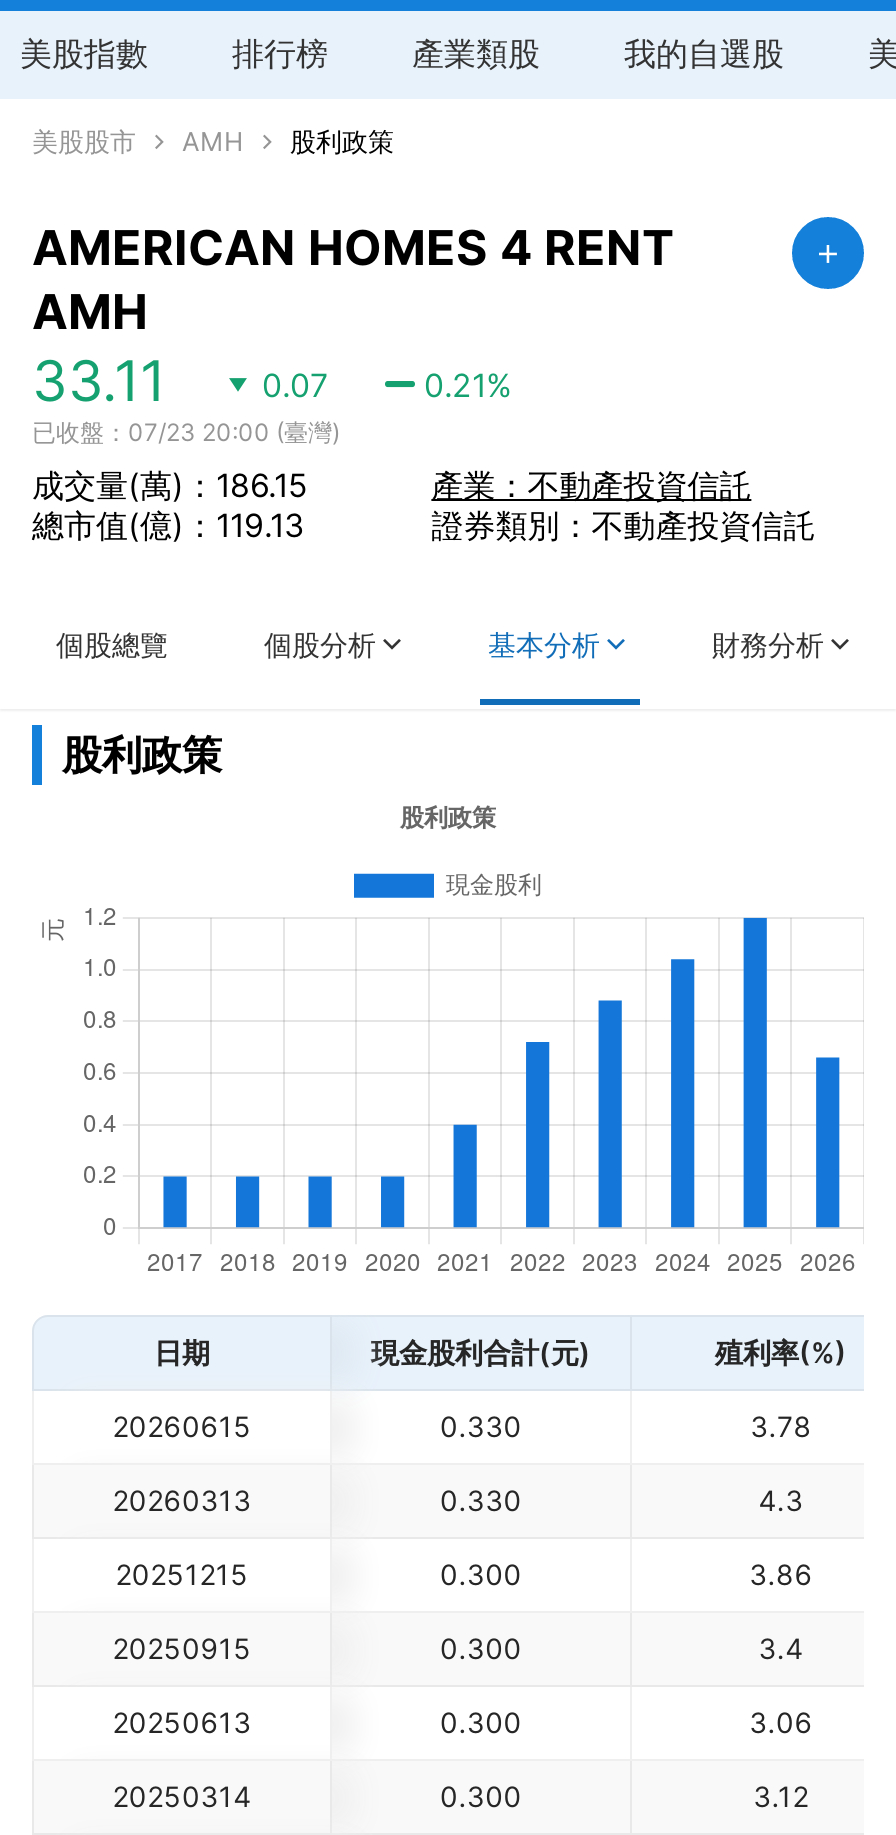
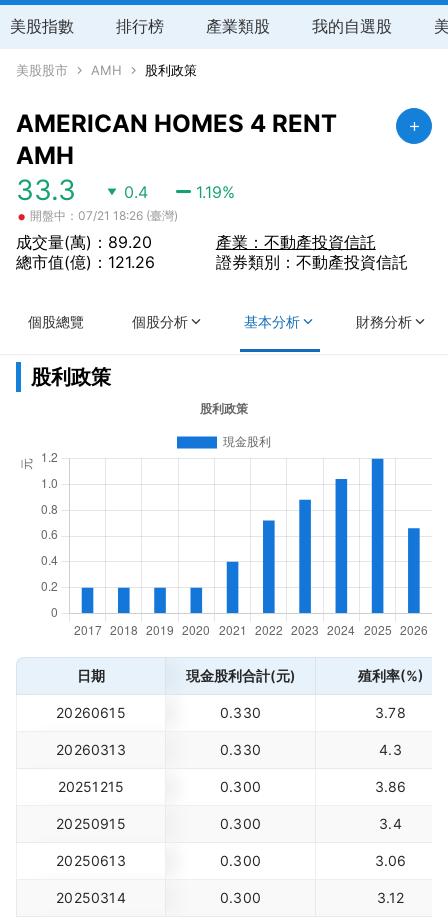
[32,347,512,545] 33.11 | 0.07 | 0.21% | 已收盤：07/23 20:00 (臺灣) | 成交量(萬)：186.15 | 總市值(億)：119.13 -> [16,173,235,272] 33.3 | 0.4 | 1.19% | •開盤中：07/21 18:26 (臺灣) | 成交量(萬)：89.20 | 總市值(億)：121.26

